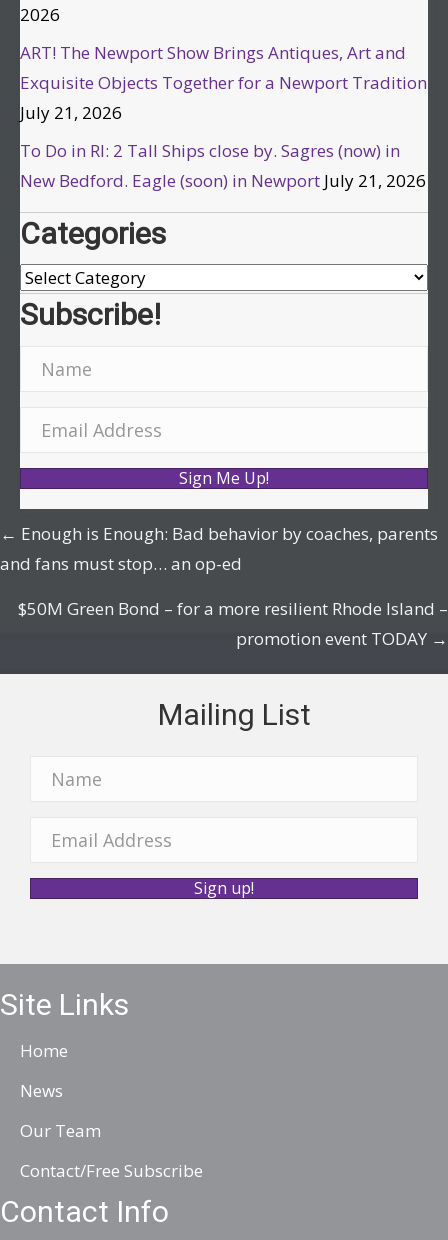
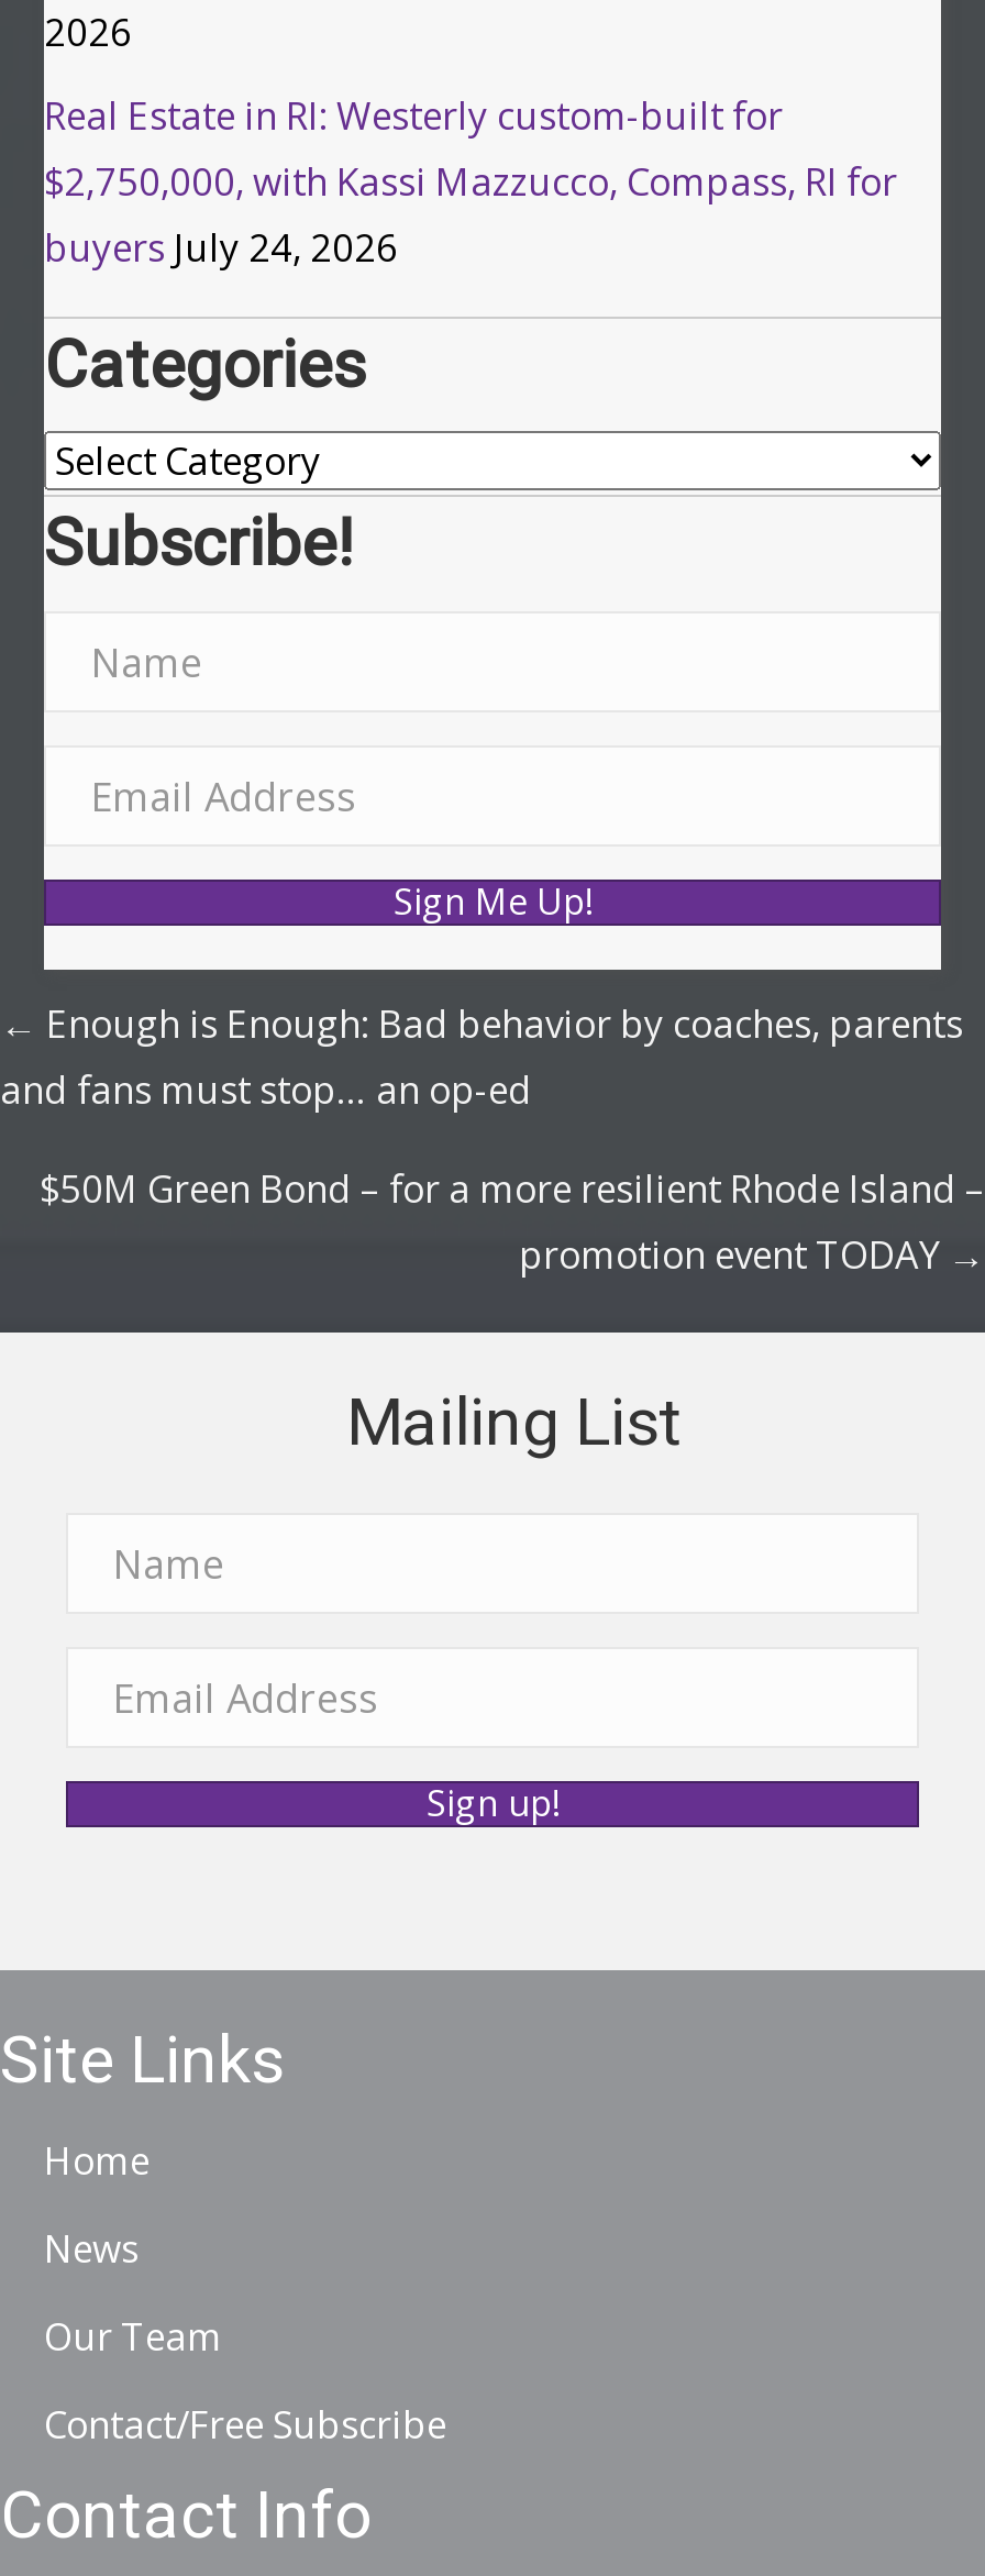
[20,41,427,192] ART! The Newport Show Brings Antiques, Art and | Exquisite Objects Together for a Newport Tradition | July 21, 2026 | To Do in RI: 2 Tall Ships close by. Sagres (now) in | New Bedford. Eagle (soon) in Newport July 21, 2026 -> [44,91,897,273] Real Estate in RI: Westerly custom-built for | $2,750,000, with Kassi Mazzucco, Compass, RI for | buyers July 24, 2026

